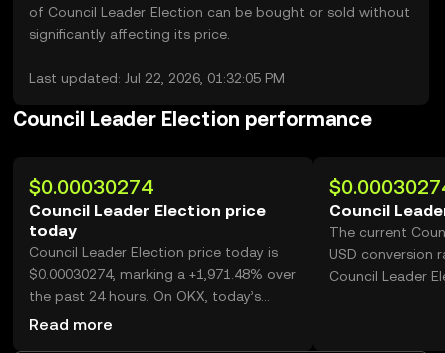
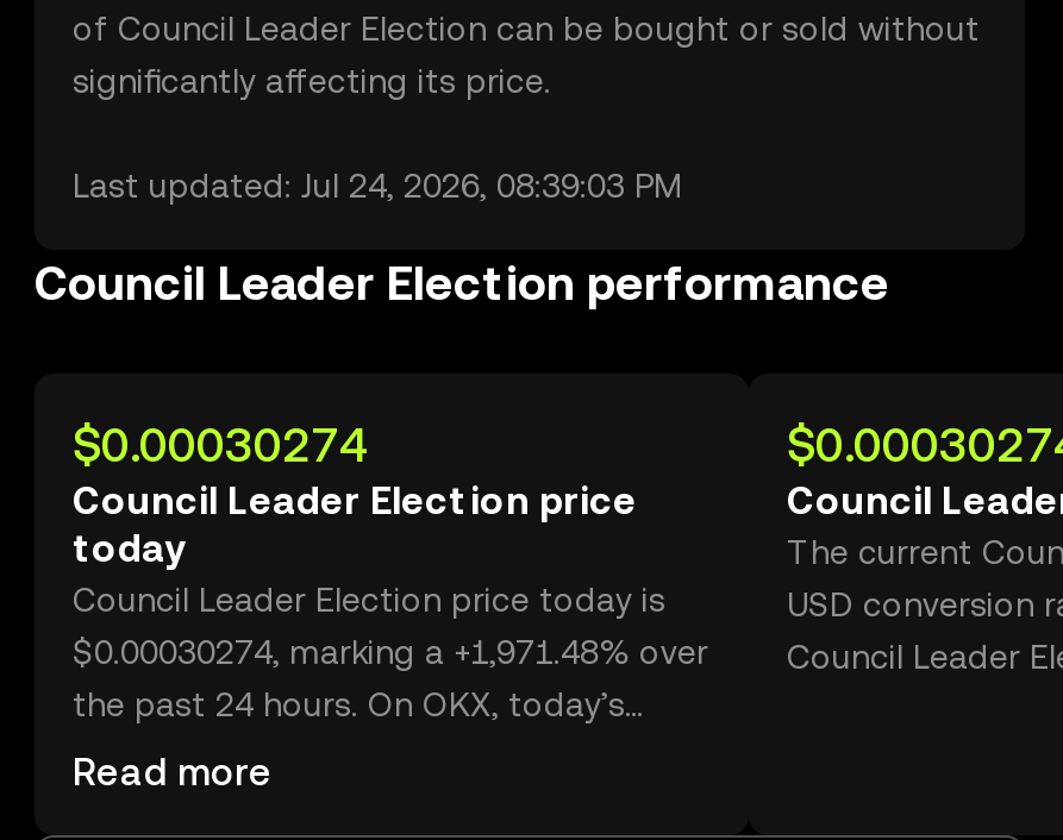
[29,70,285,86] Last updated: Jul 22, 2026, 01:32:05 PM -> [73,167,682,205] Last updated: Jul 24, 2026, 08:39:03 PM

